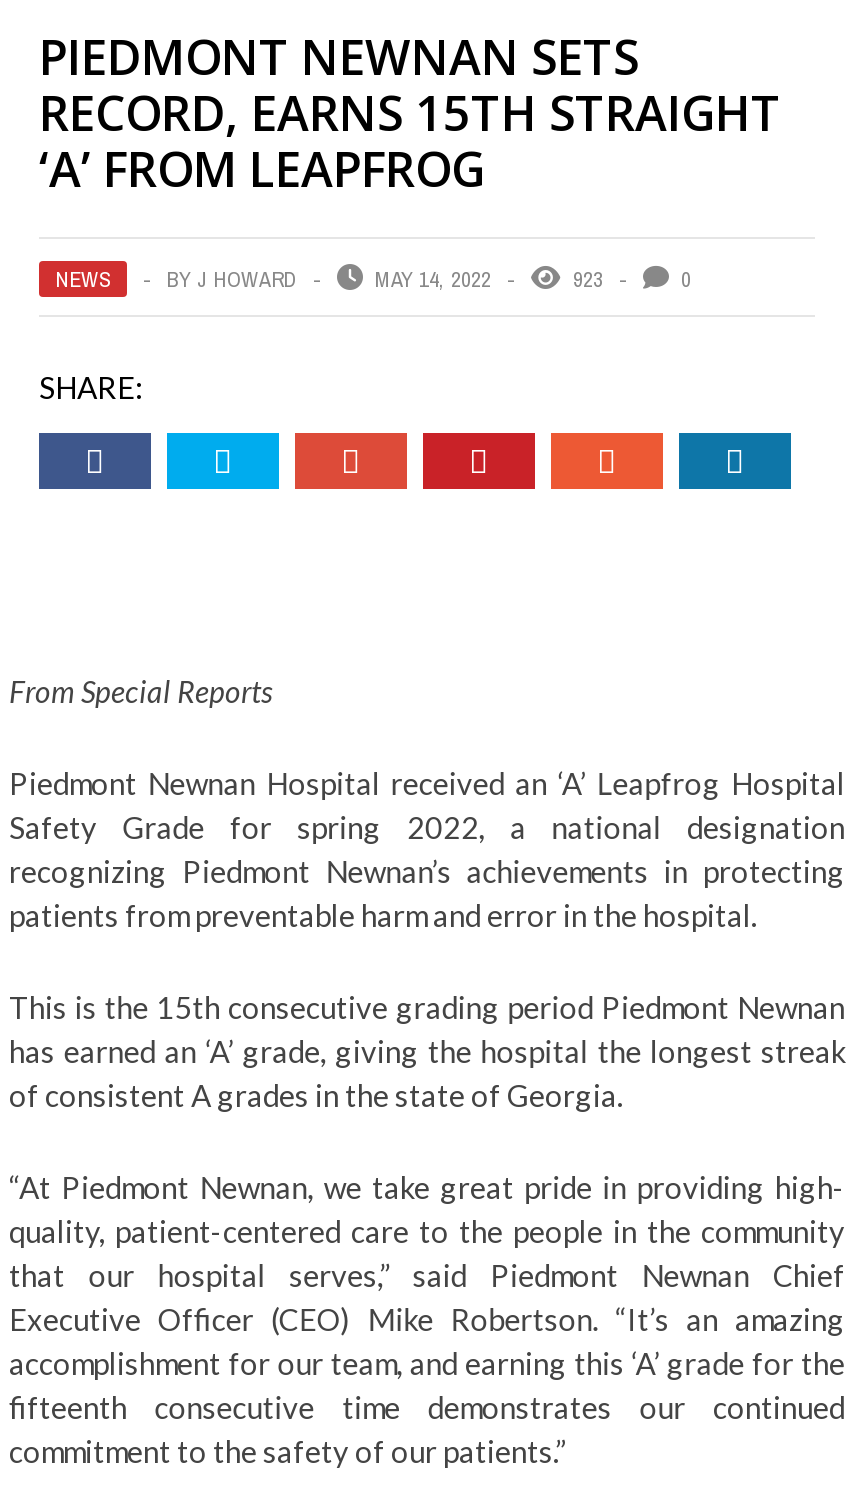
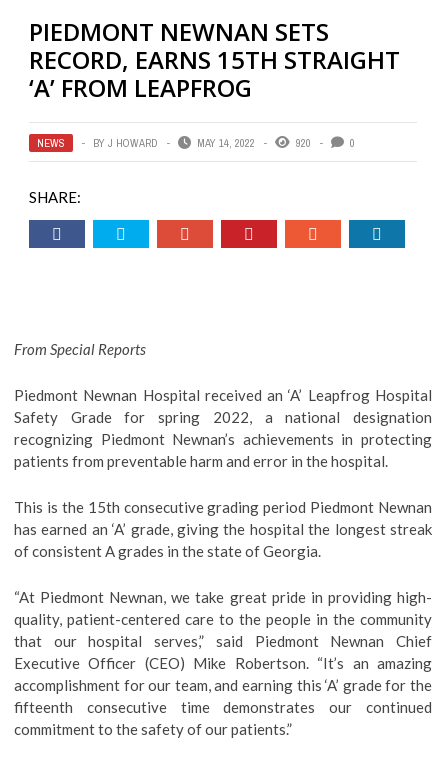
[573,265,603,293] 923 -> [296,136,311,150] 920

